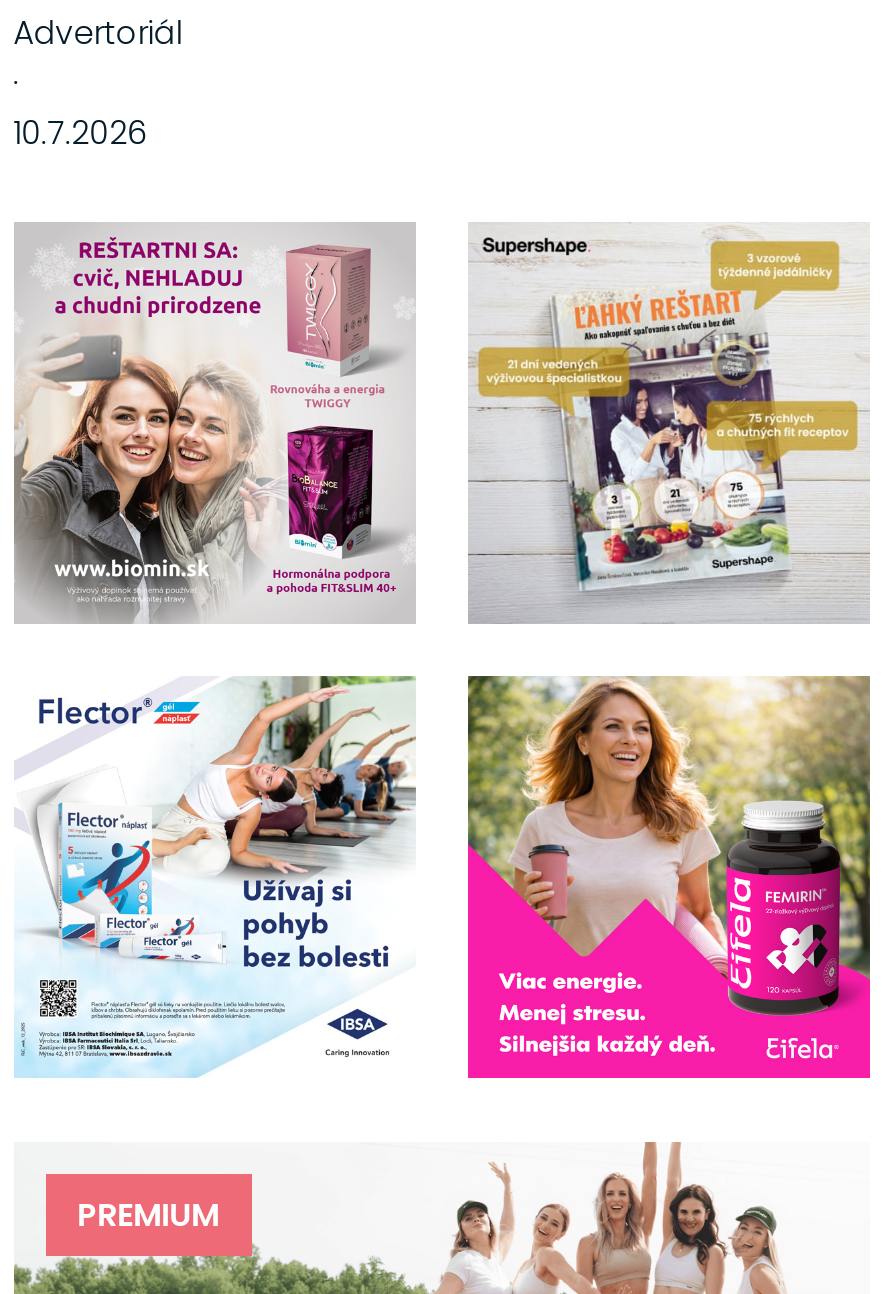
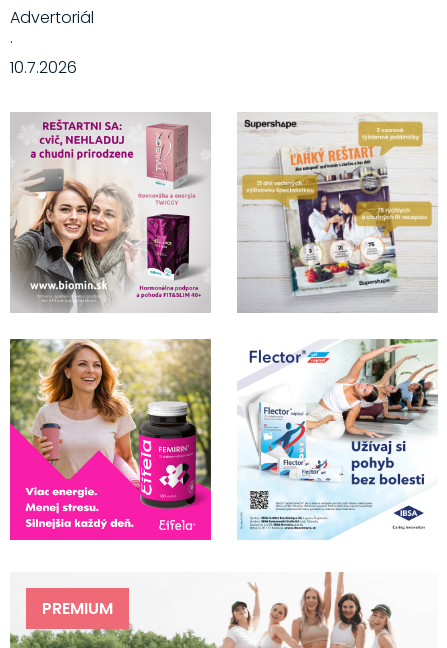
[14,674,416,1078] [image] -> [9,338,212,541] [image]
[466,674,872,1080] [image] -> [237,338,438,540] [image]

